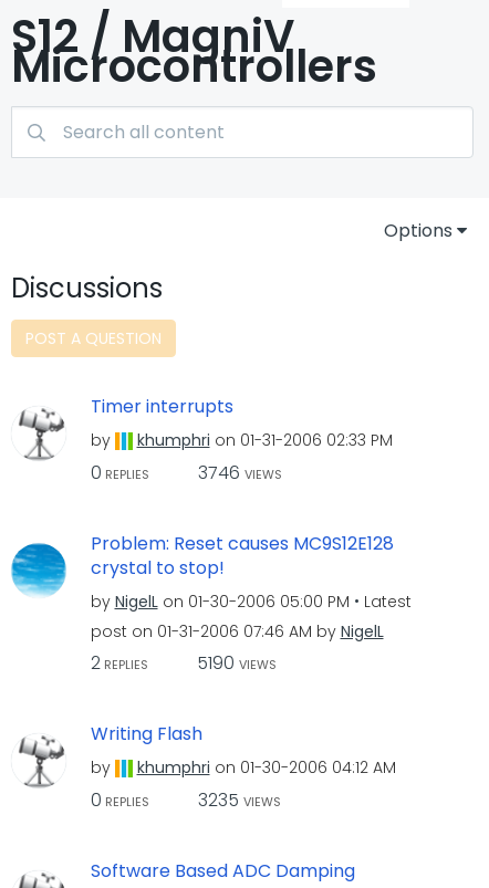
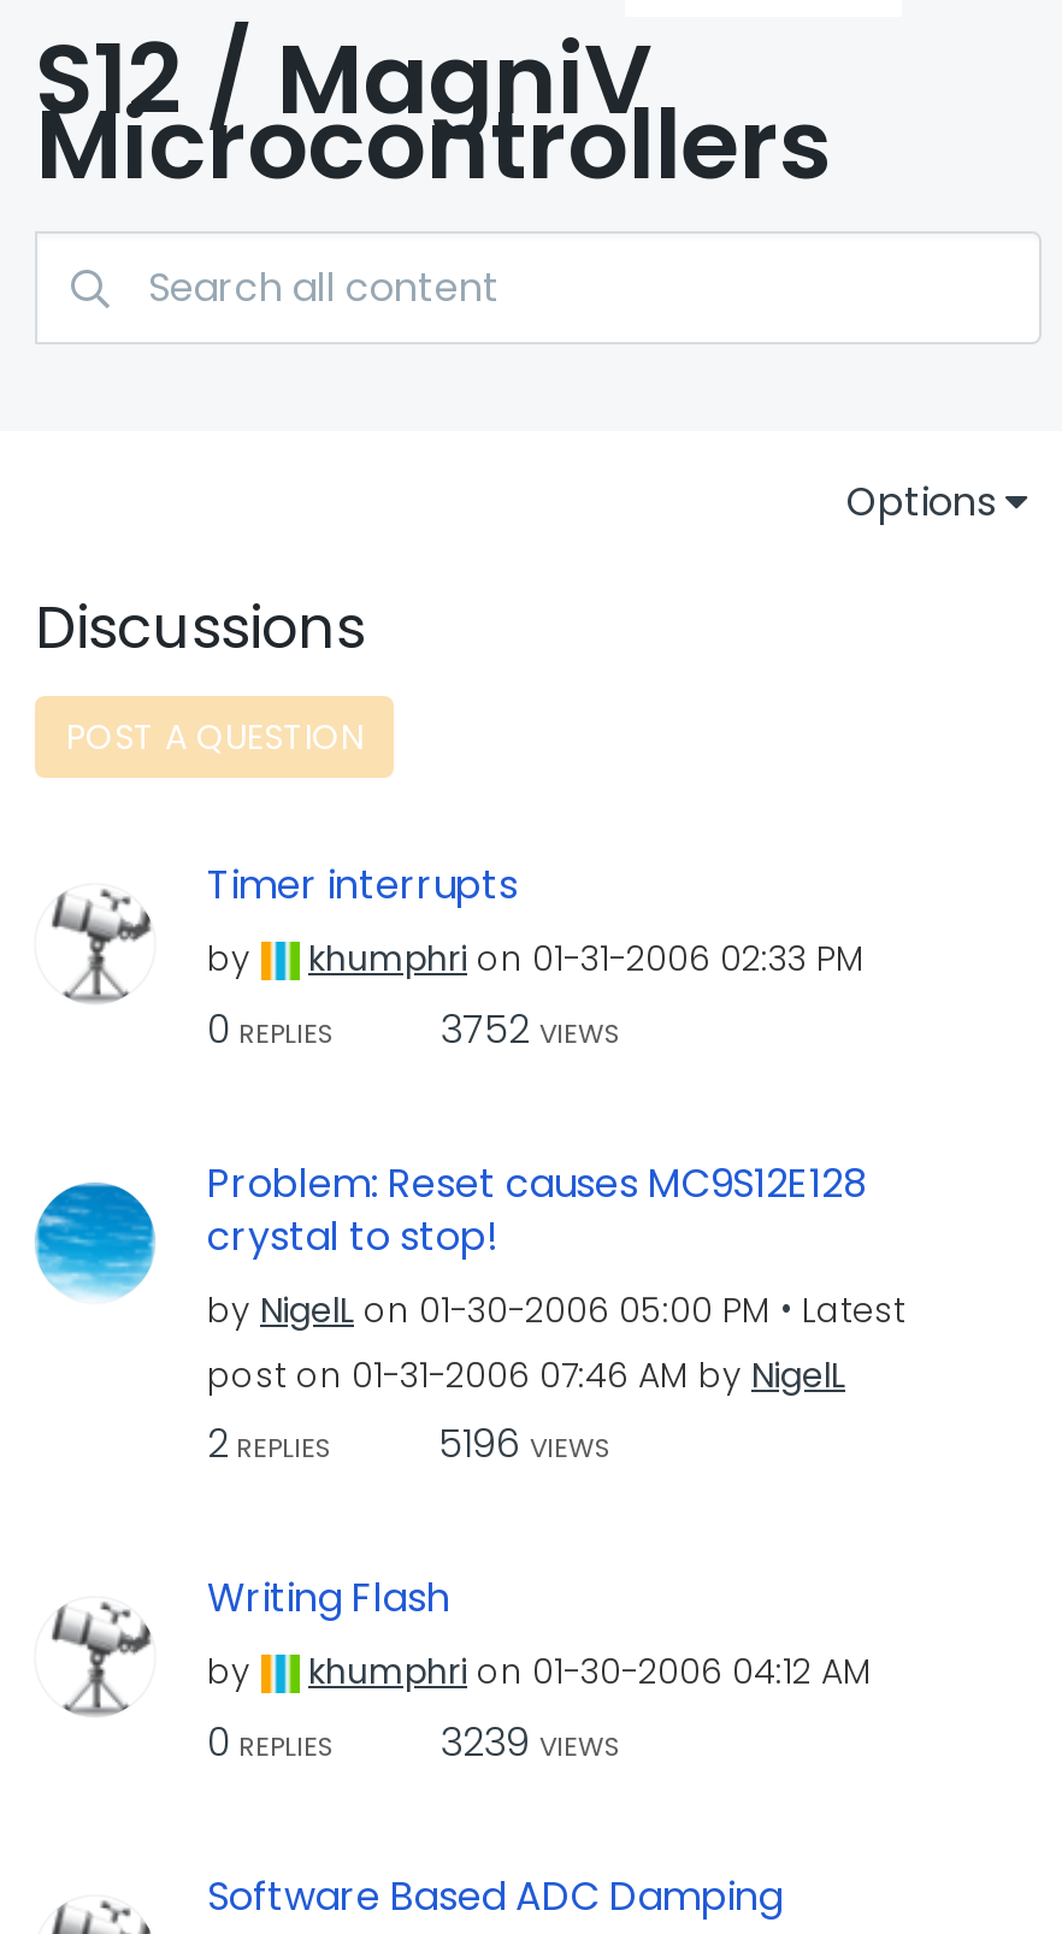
[197,459,282,485] 3746 VIEWS -> [441,1001,621,1056] 3752 VIEWS
[90,650,276,676] 2 REPLIES 5190 VIEWS -> [207,1416,612,1472] 2 REPLIES 5196 VIEWS
[197,787,280,812] 3235 VIEWS -> [441,1714,621,1769] 3239 VIEWS

